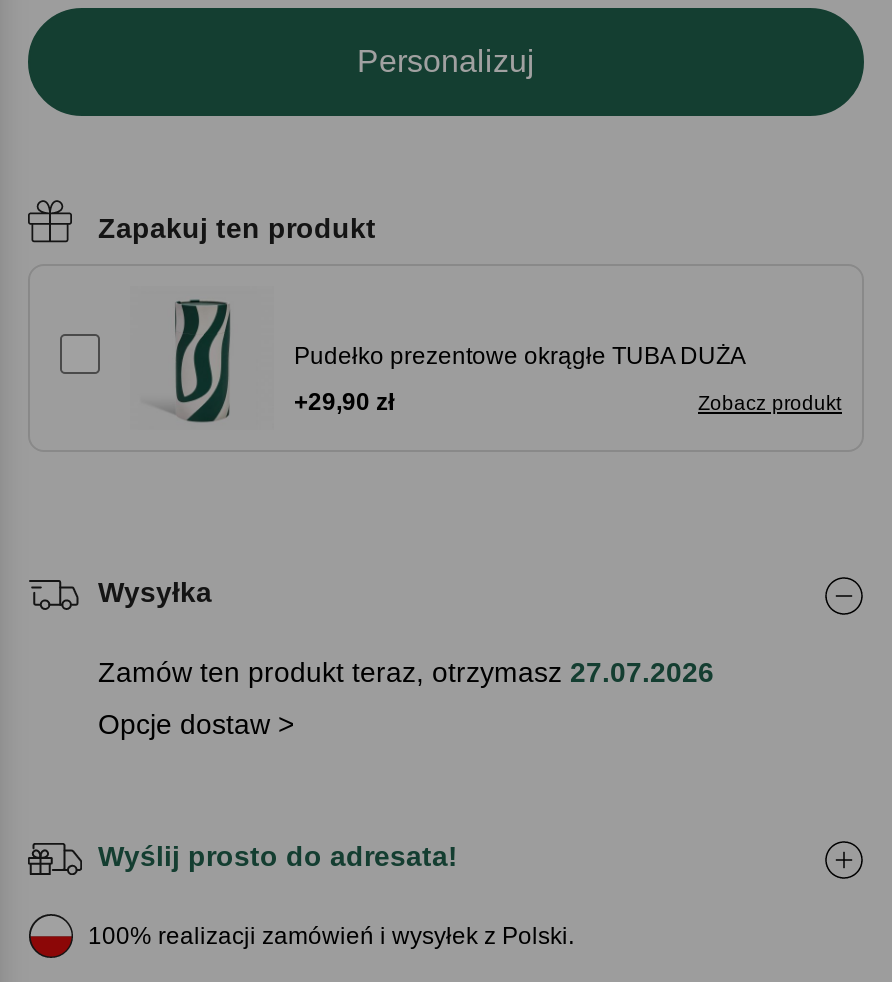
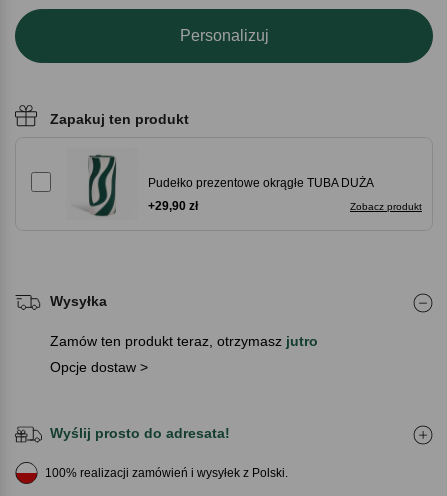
[98,655,714,687] Zamów ten produkt teraz, otrzymasz 27.07.2026 -> [50,333,318,349] Zamów ten produkt teraz, otrzymasz jutro

